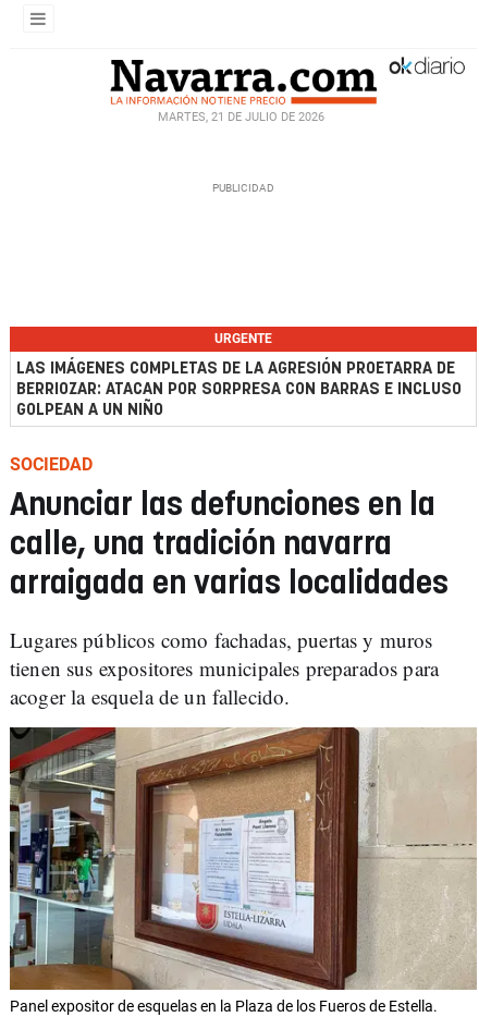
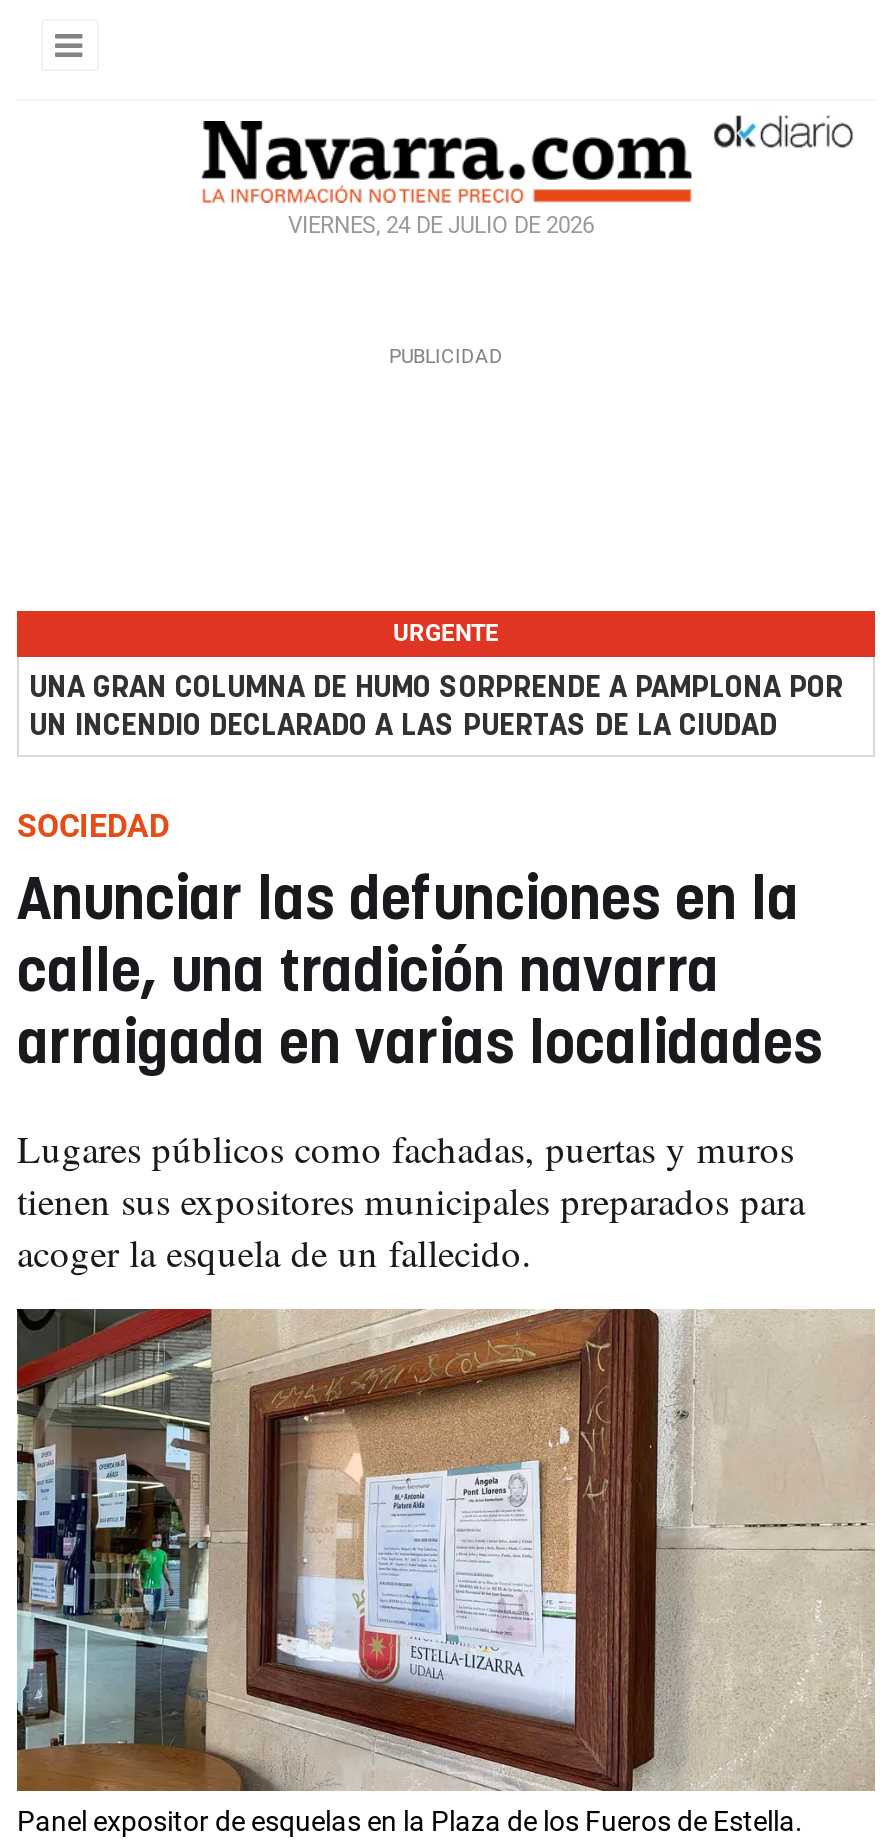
[157,110,324,124] MARTES, 21 DE JULIO DE 2026 -> [288,213,594,239] VIERNES, 24 DE JULIO DE 2026
[16,360,462,418] LAS IMÁGENES COMPLETAS DE LA AGRESIÓN PROETARRA DE | BERRIOZAR: ATACAN POR SORPRESA CON BARRAS E INCLUSO | GOLPEAN A UN NIÑO -> [29,673,843,741] UNA GRAN COLUMNA DE HUMO SORPRENDE A PAMPLONA POR | UN INCENDIO DECLARADO A LAS PUERTAS DE LA CIUDAD

